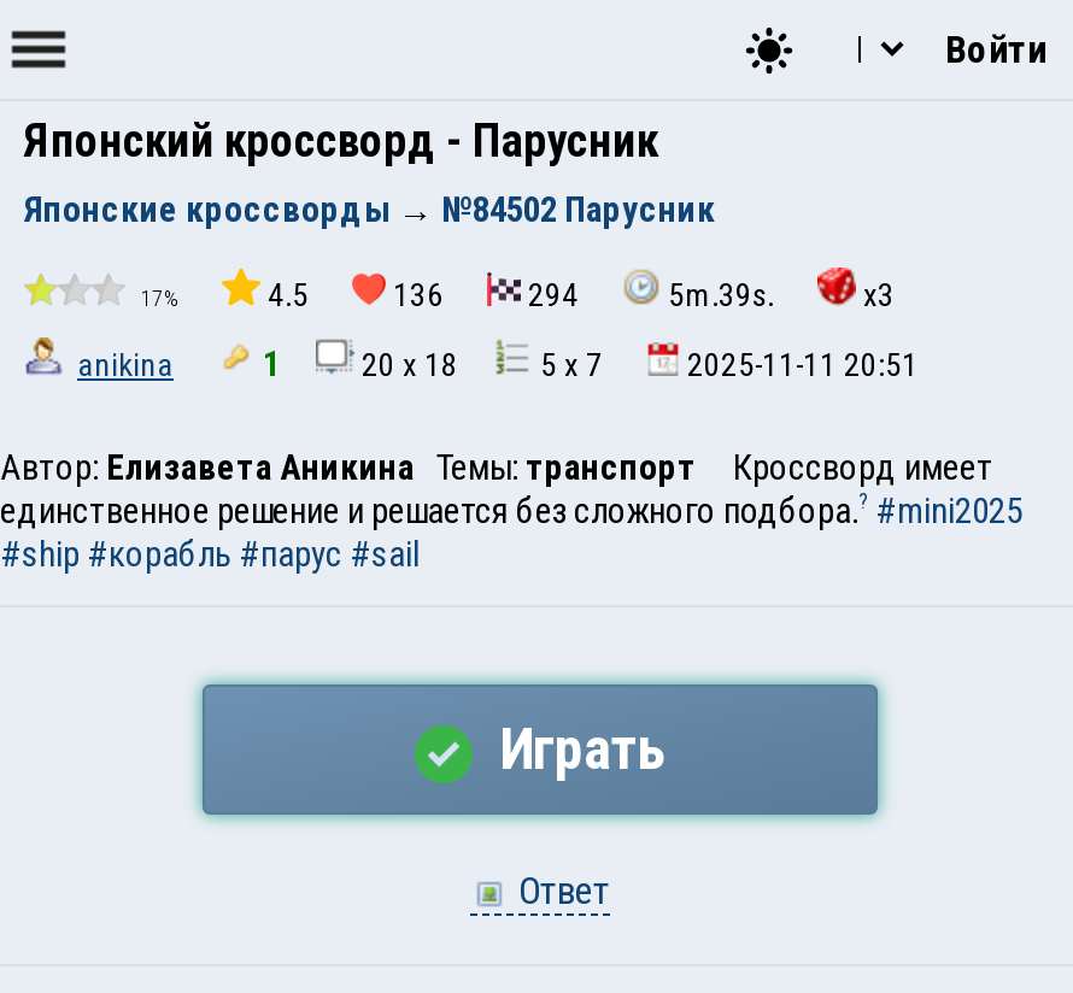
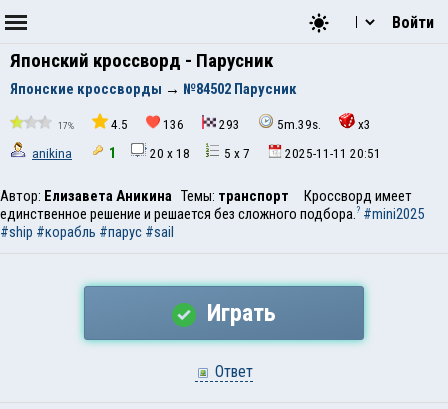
[528,277,579,313] 294 -> [219,117,240,132] 293

